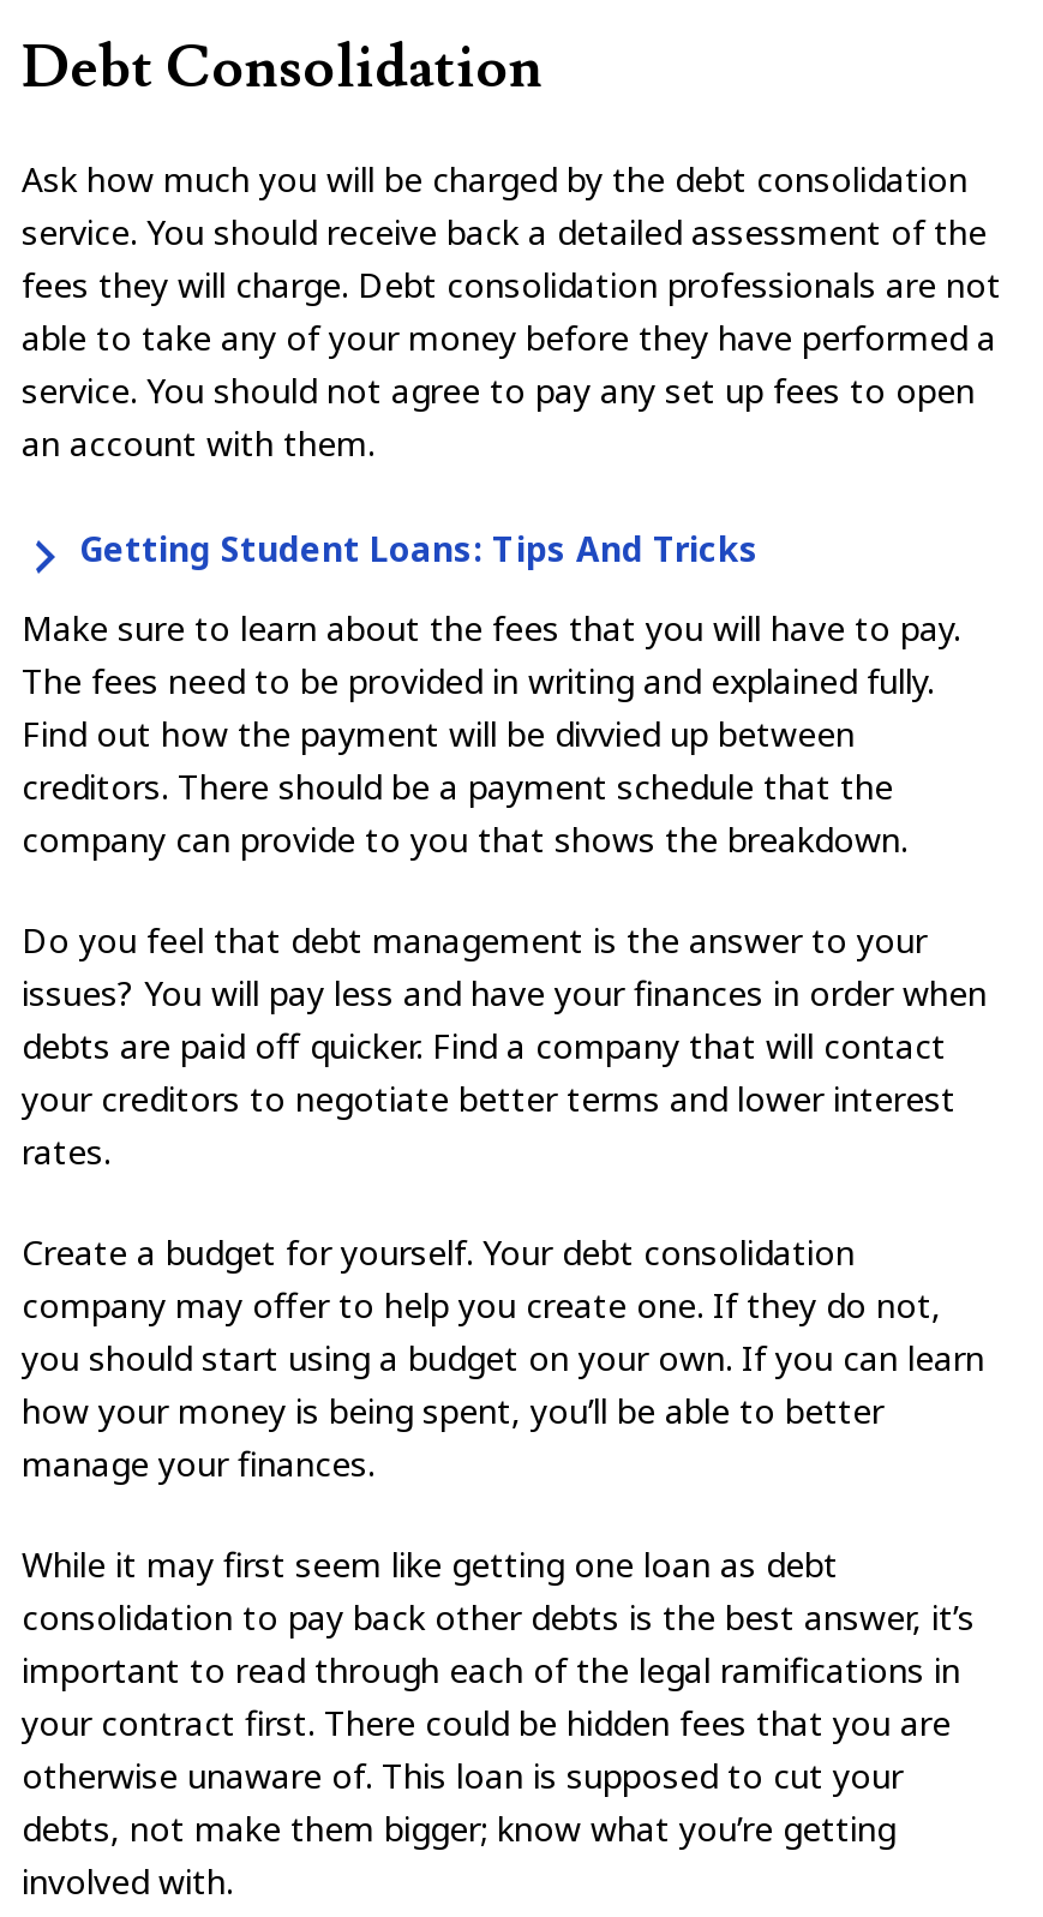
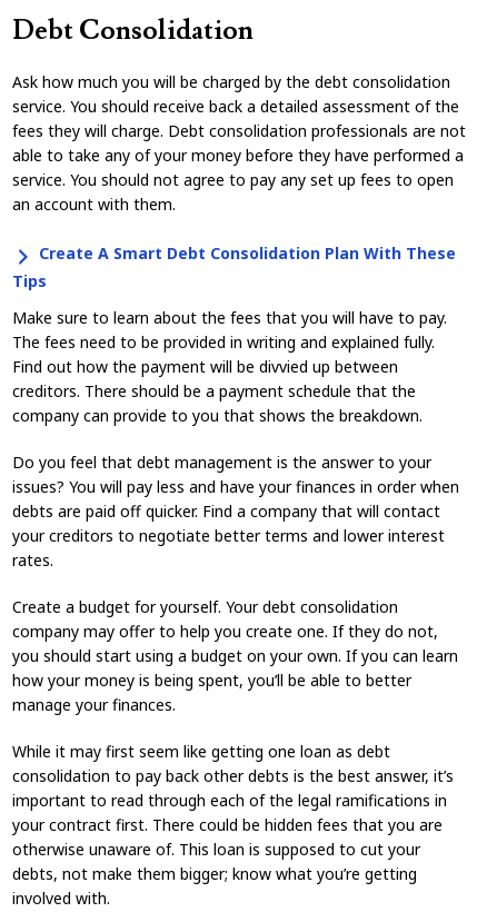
[79,527,759,572] Getting Student Loans: Tips And Tricks -> [12,243,456,292] Create A Smart Debt Consolidation Plan With These | Tips

